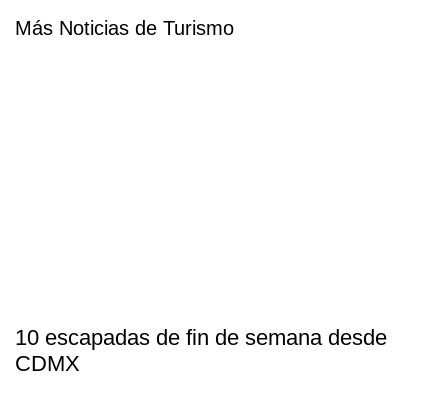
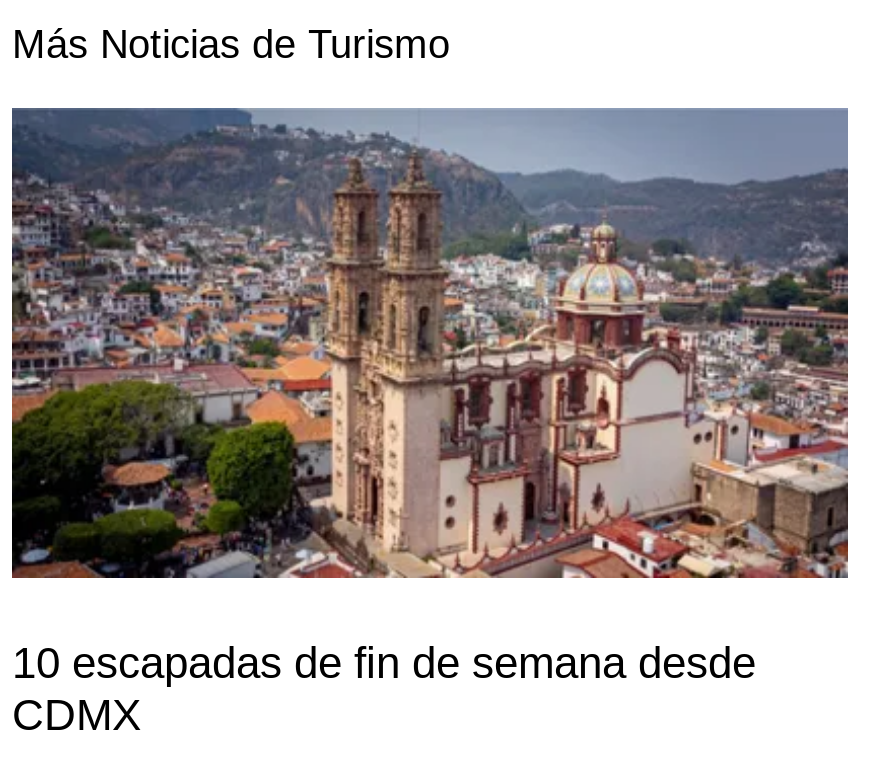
none -> [10,106,850,580] [image]

